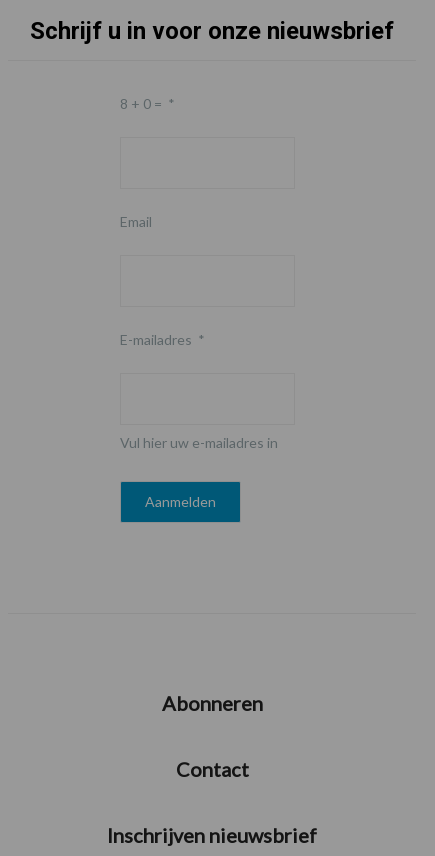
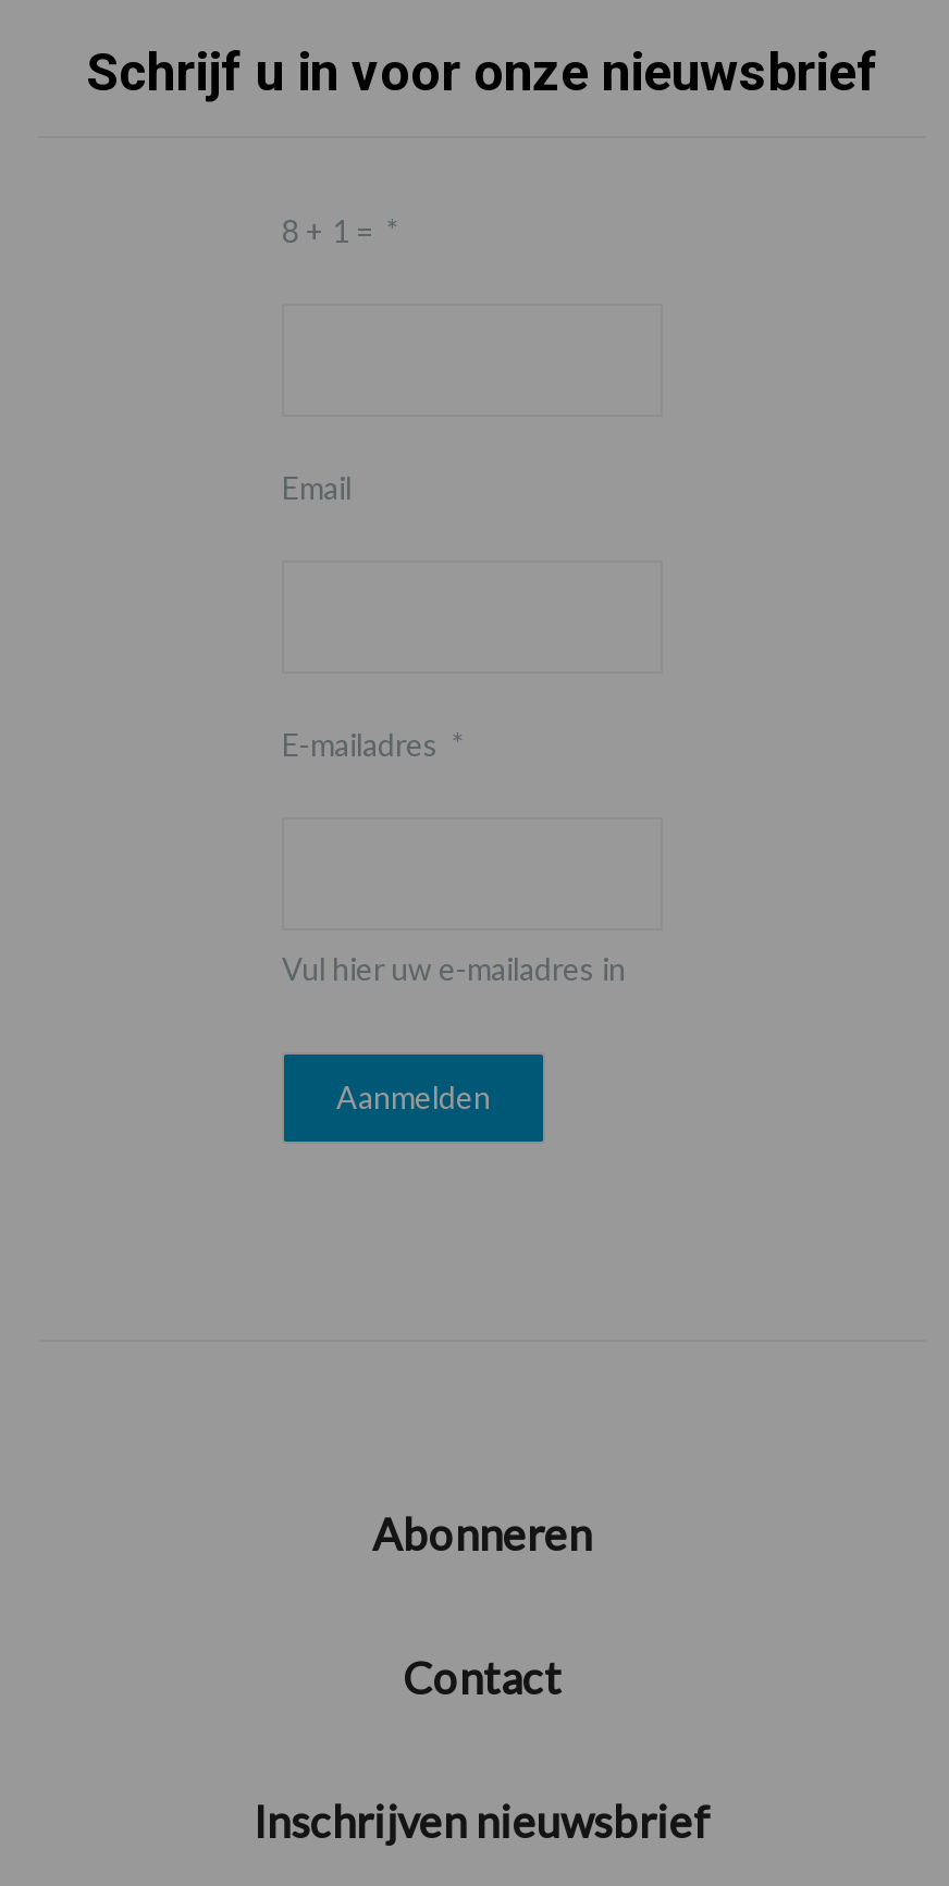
[120,95,175,112] 8 + 0 = * -> [282,212,402,249] 8 + 1 = *

